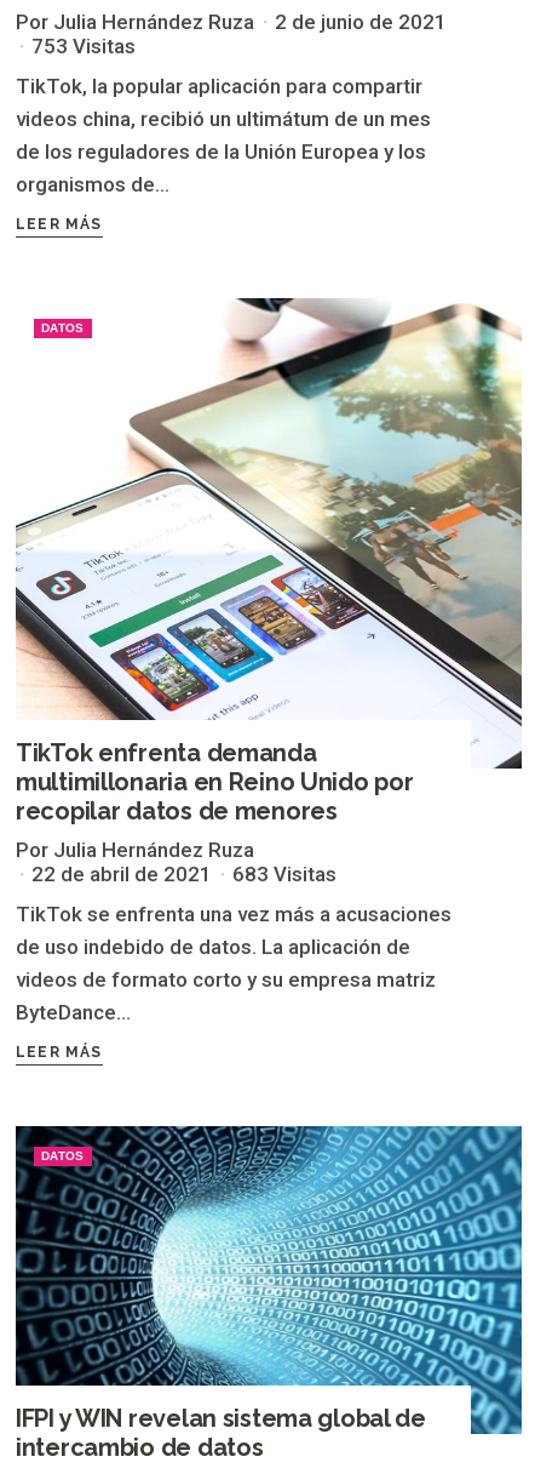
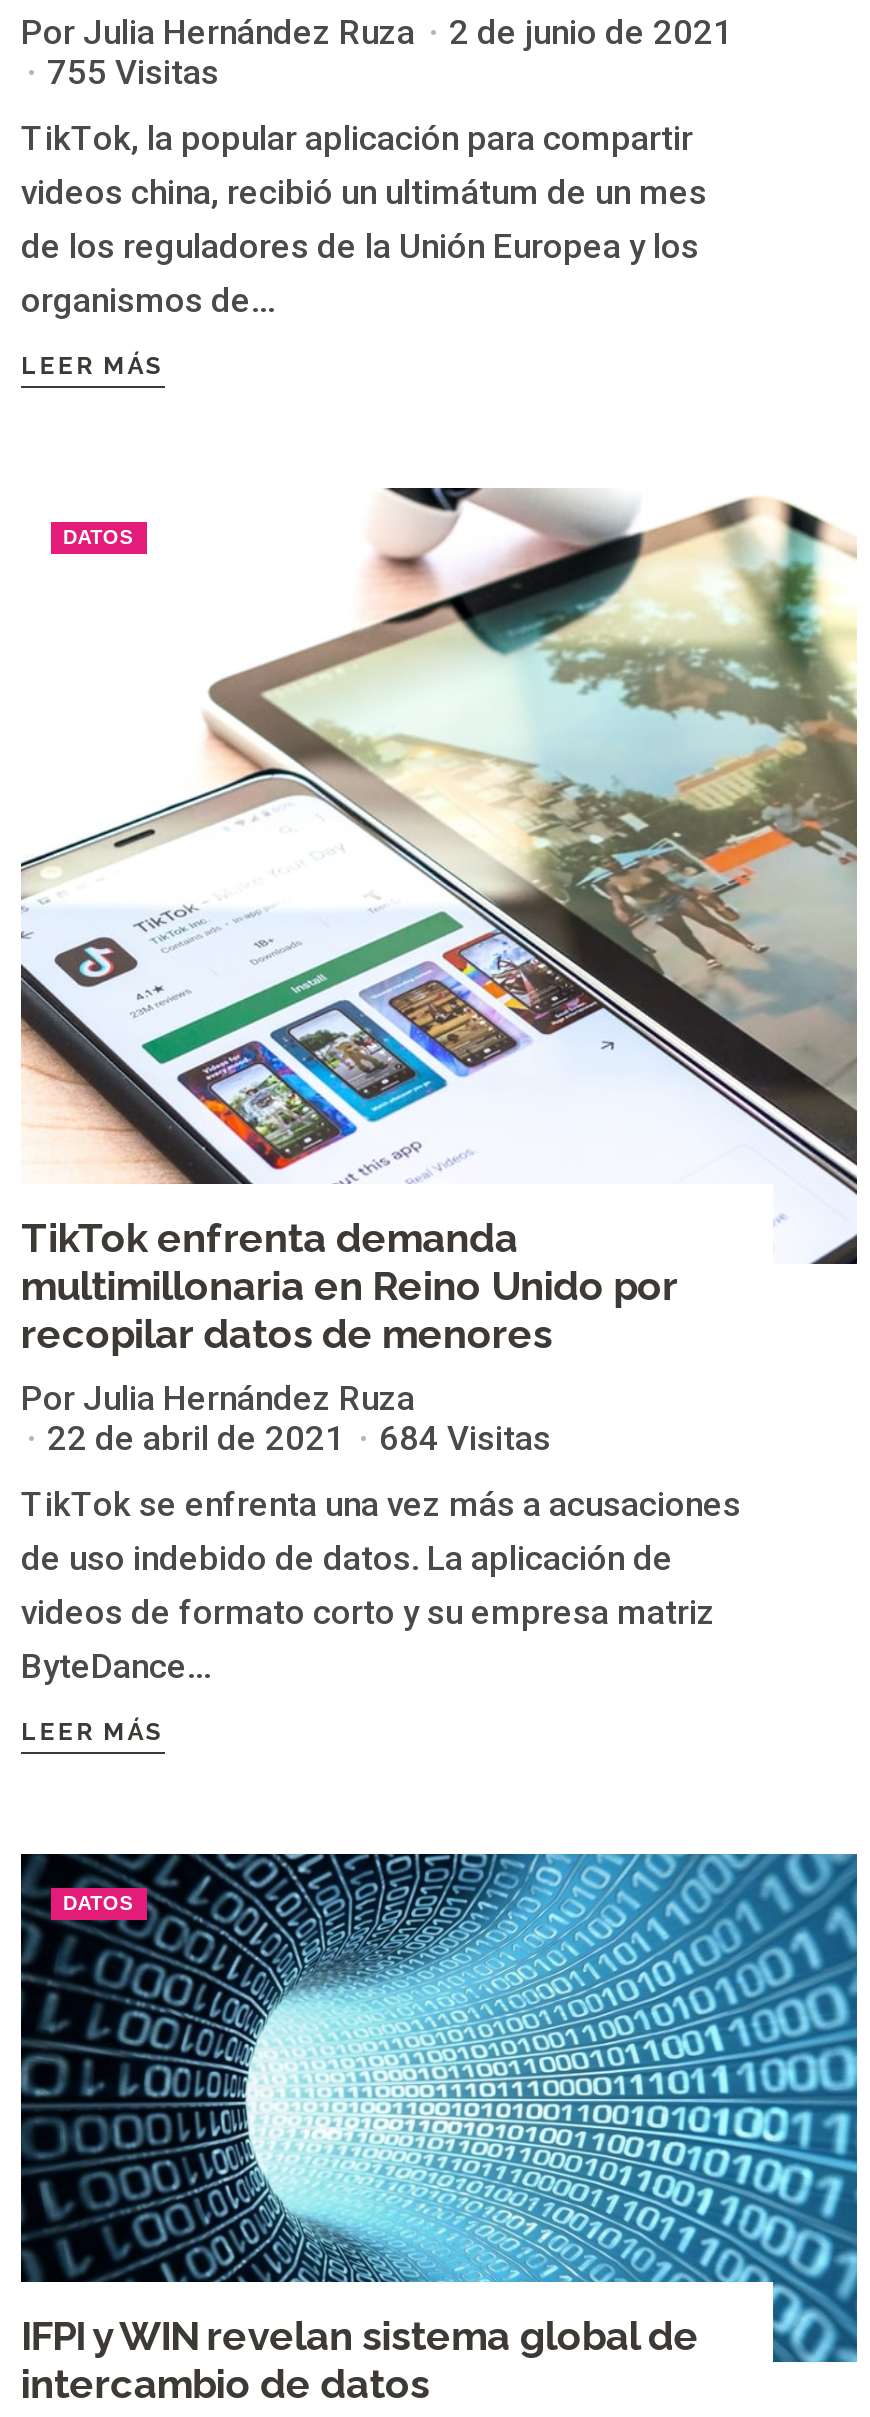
[31,34,136,58] 753 Visitas -> [47,52,219,92] 755 Visitas
[31,862,336,886] 22 de abril de 2021 683 Visitas -> [47,1418,551,1458] 22 de abril de 2021 684 Visitas

